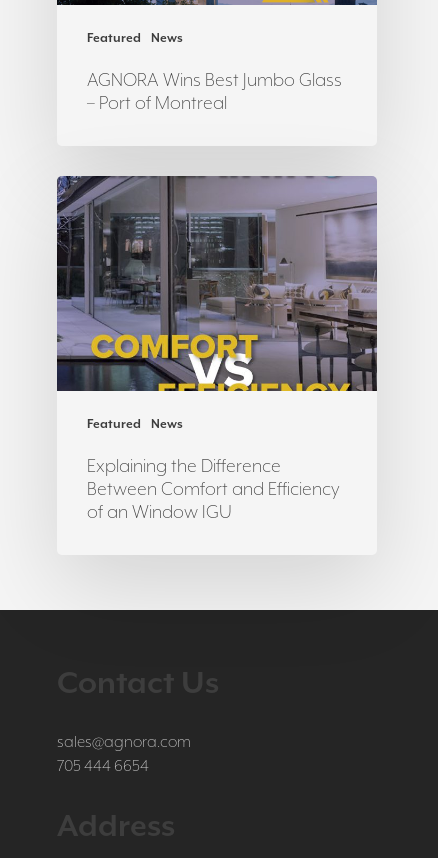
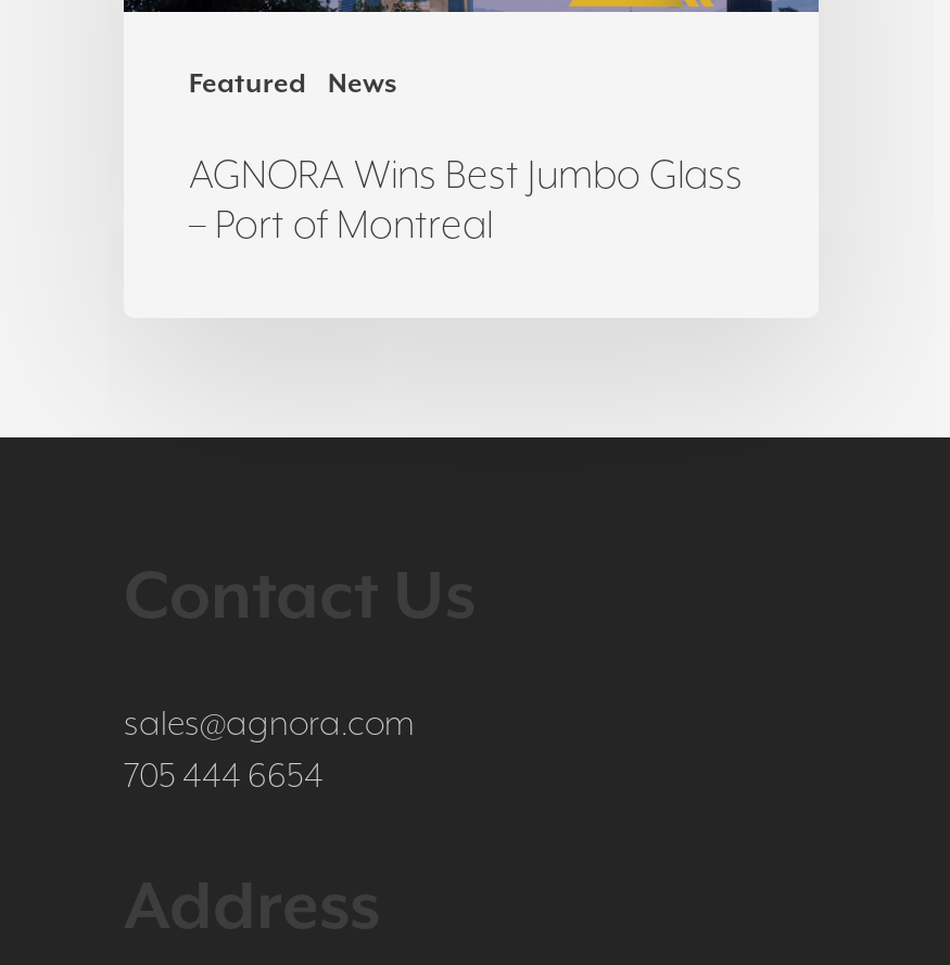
[56,175,378,522] [image] | Featured | News | Explaining the Difference | Between Comfort and Efficiency | of an Window IGU -> none

